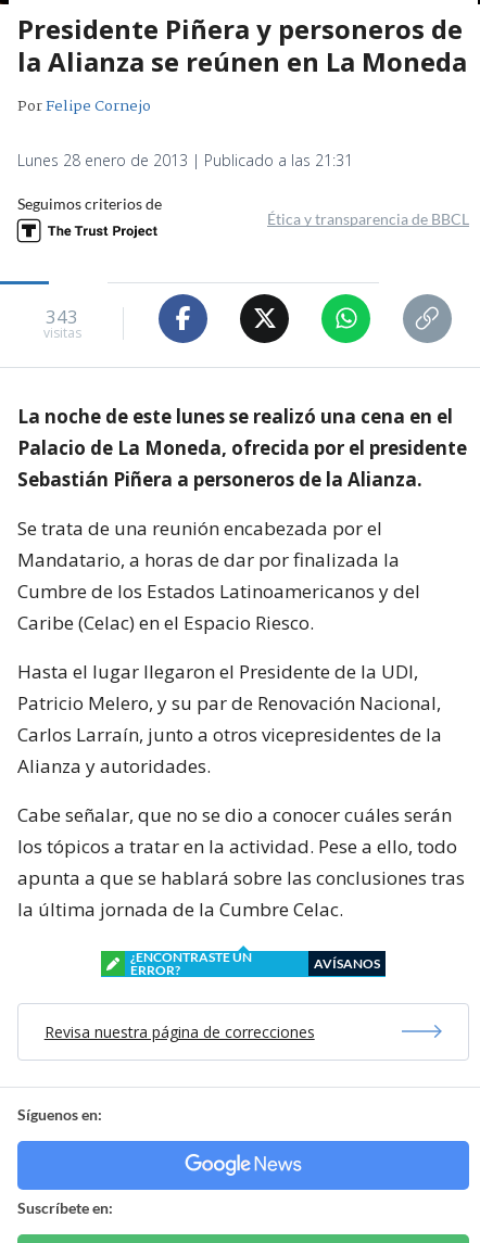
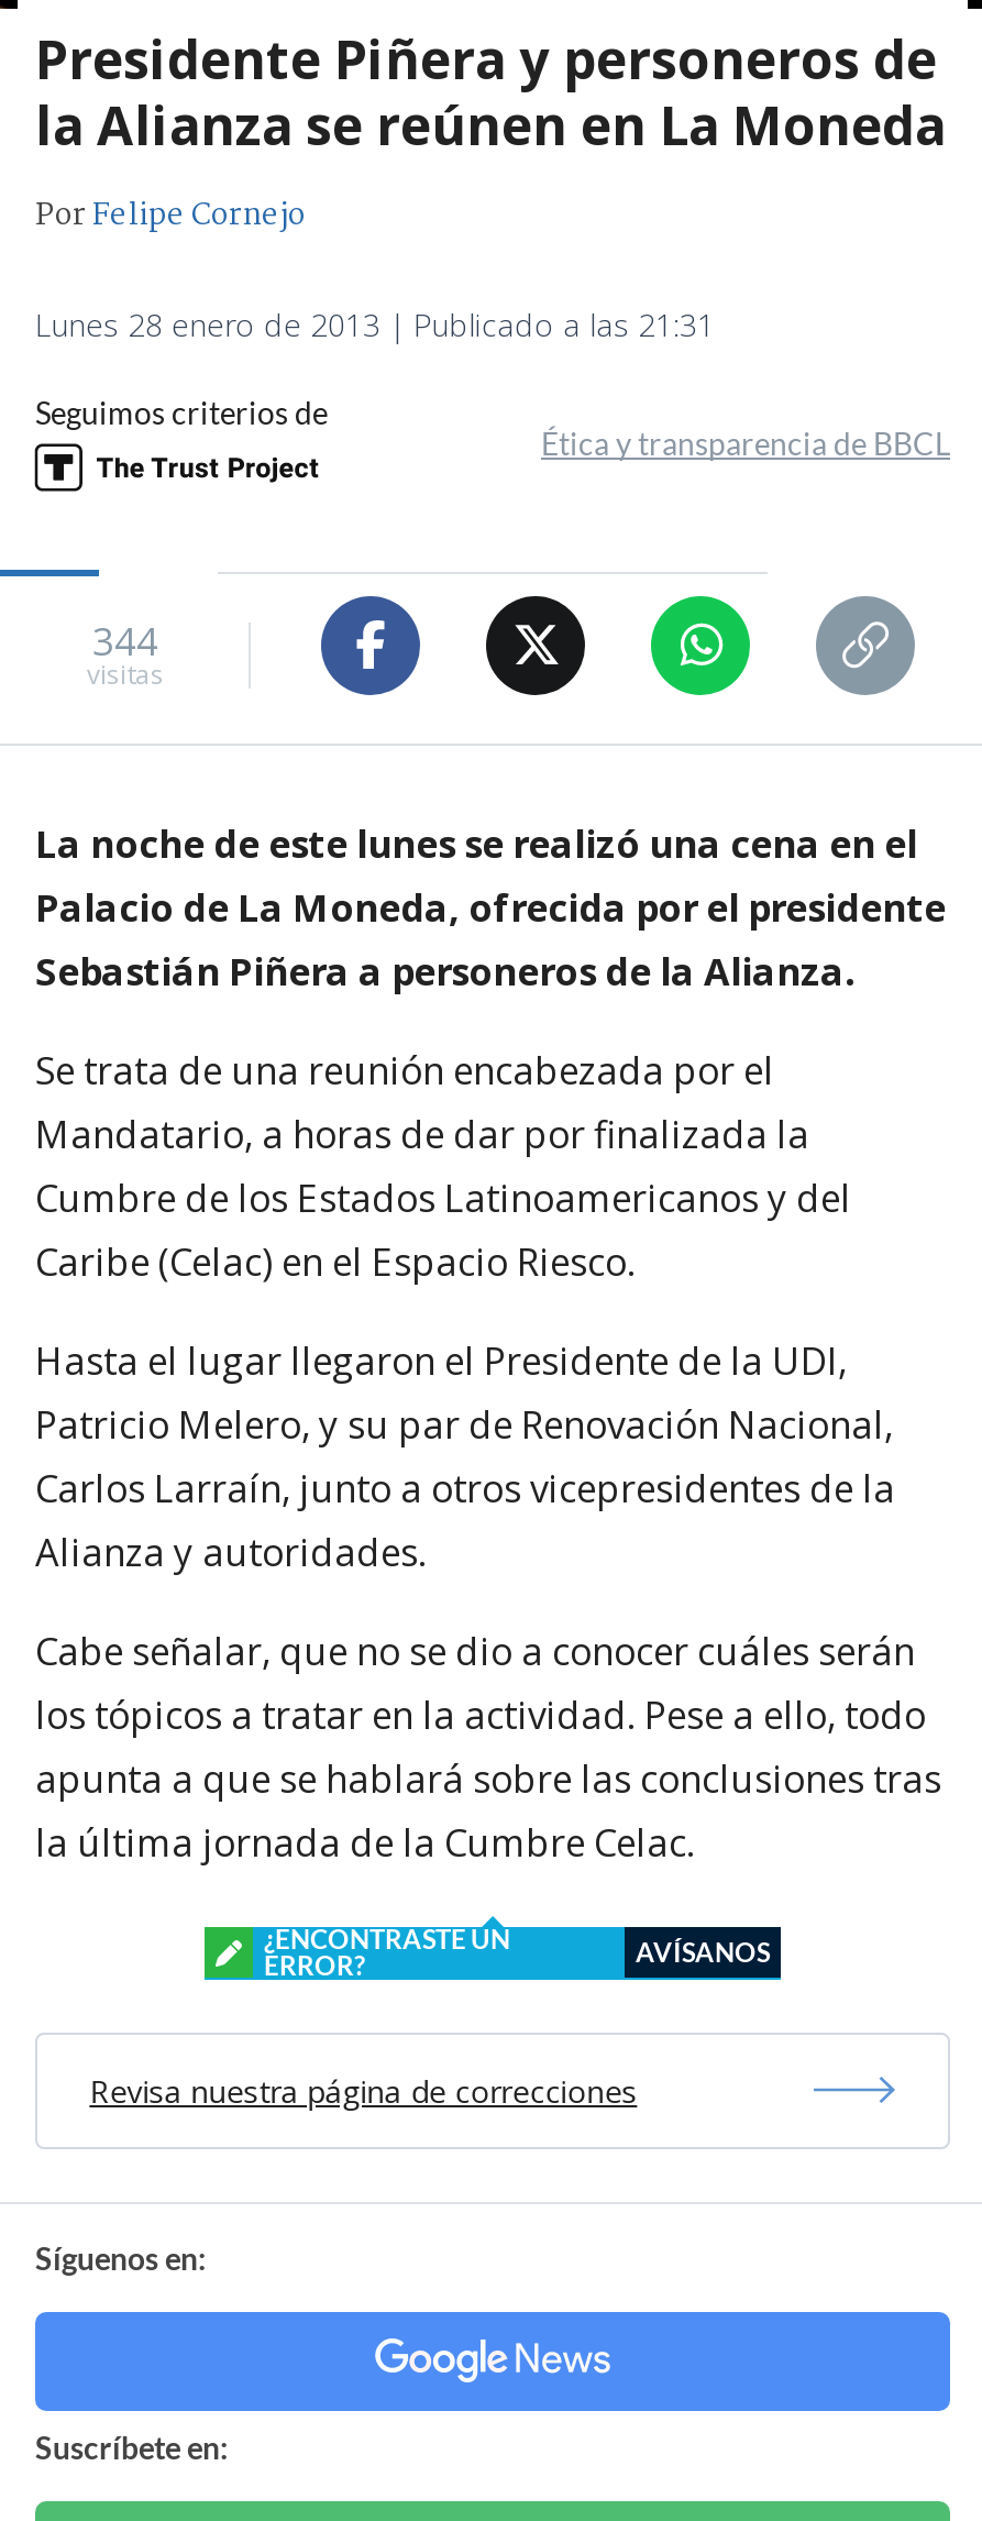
[46,304,78,329] 343 -> [92,617,158,667] 344

